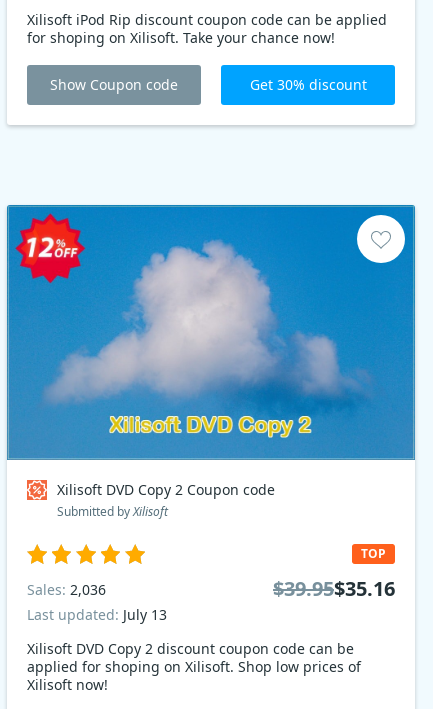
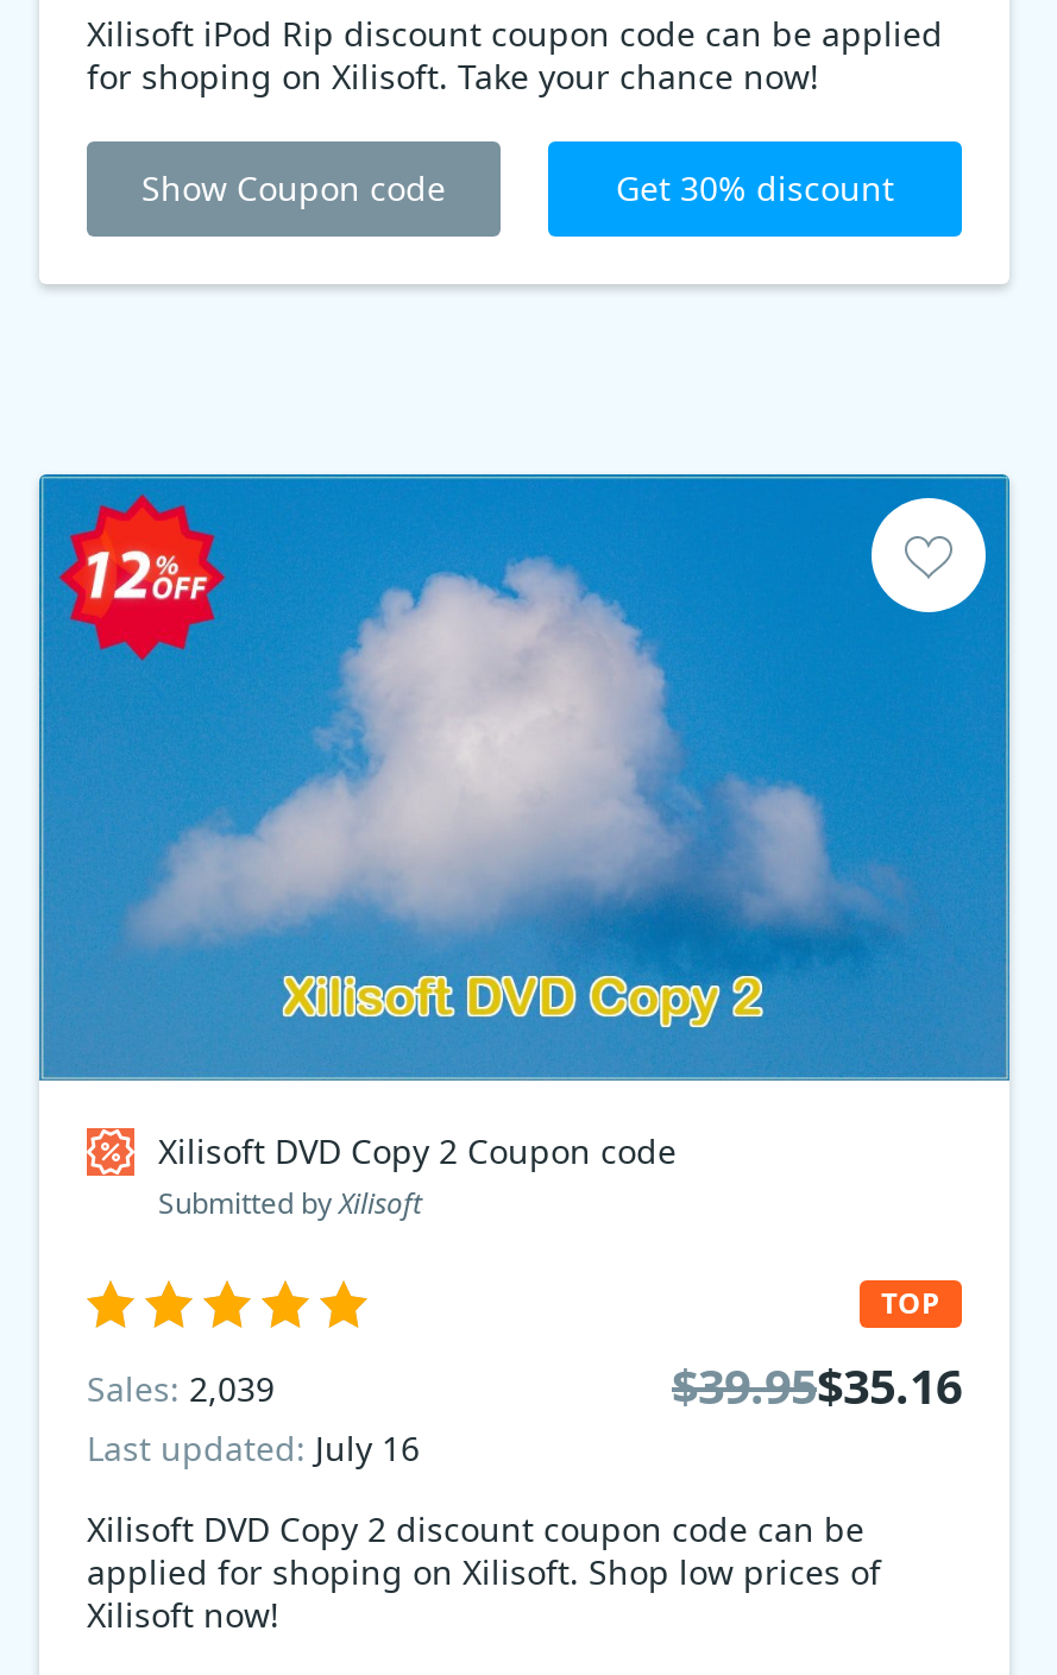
[27,579,106,598] Sales: 2,036 -> [87,1365,275,1410] Sales: 2,039
[27,605,167,624] Last updated: July 13 -> [87,1425,420,1471] Last updated: July 16

